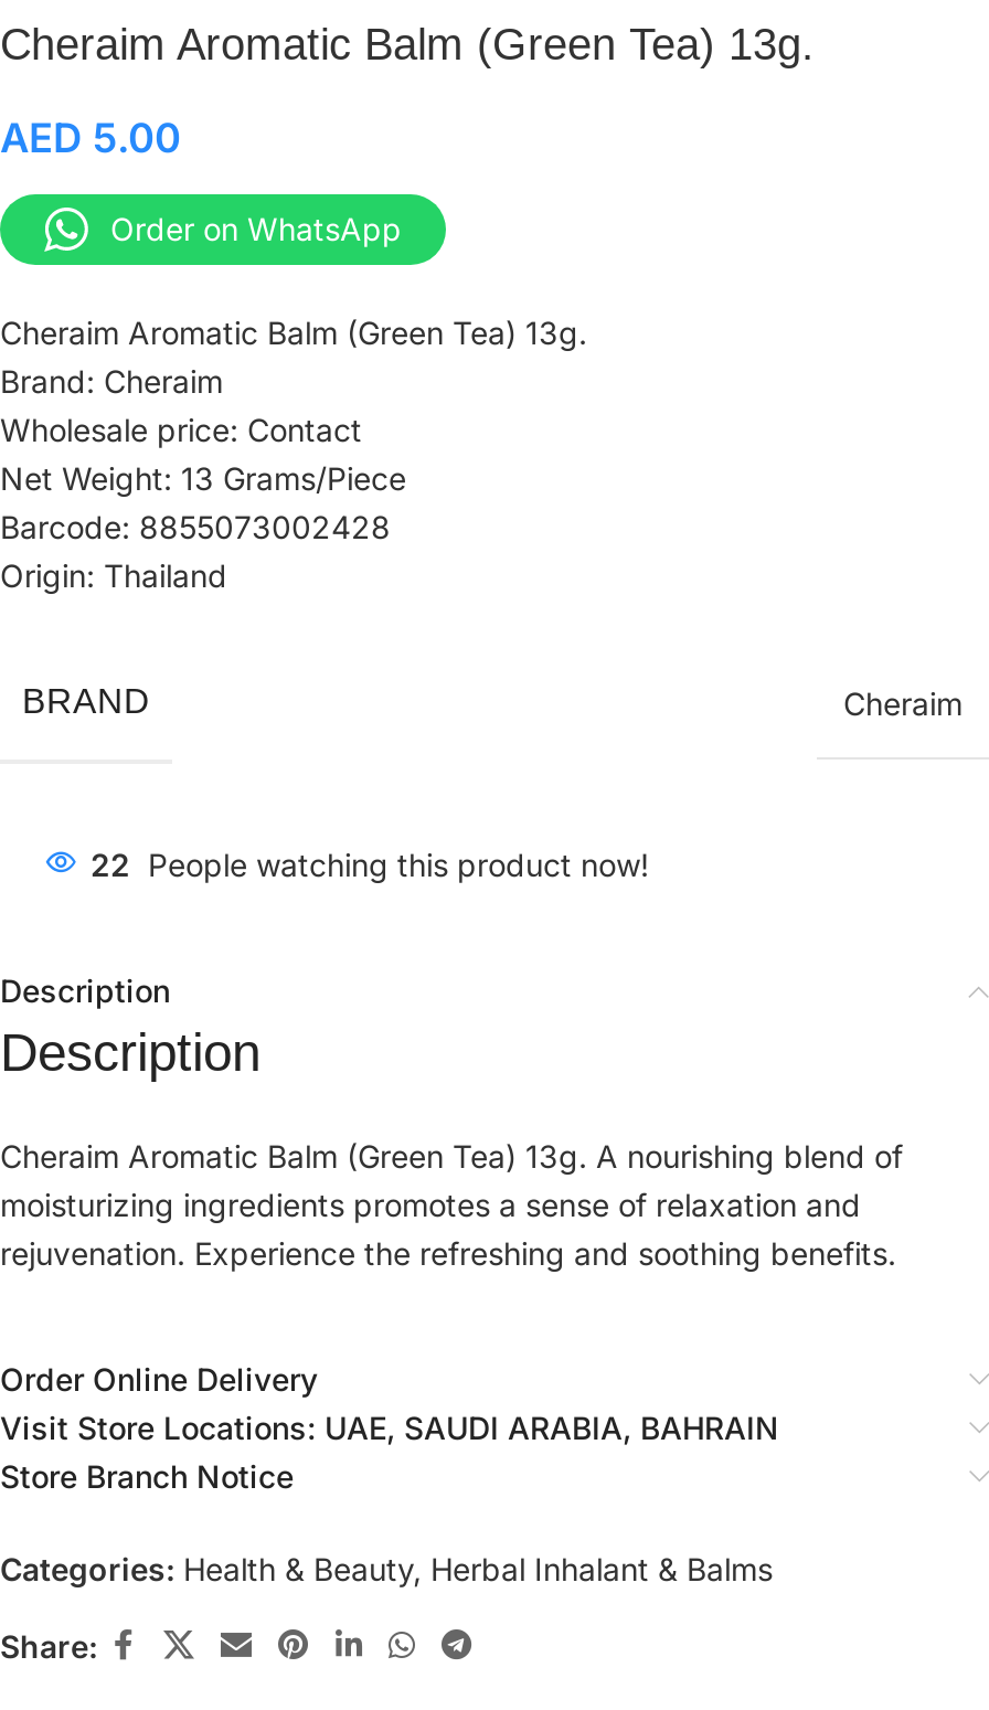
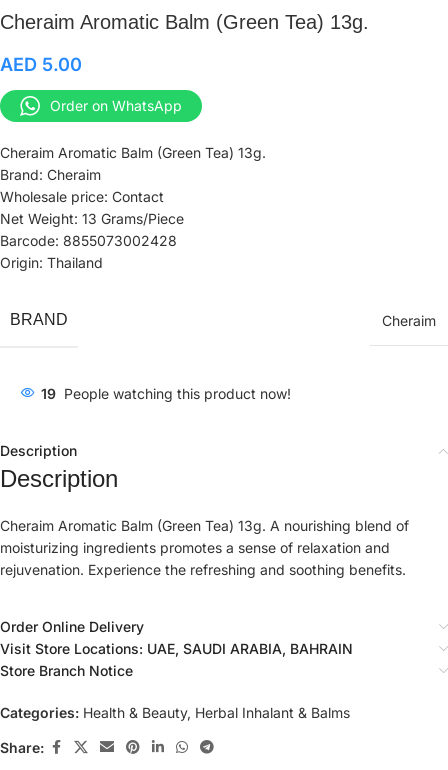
[91,846,649,883] 22 People watching this product now! -> [41,385,291,402] 19 People watching this product now!

